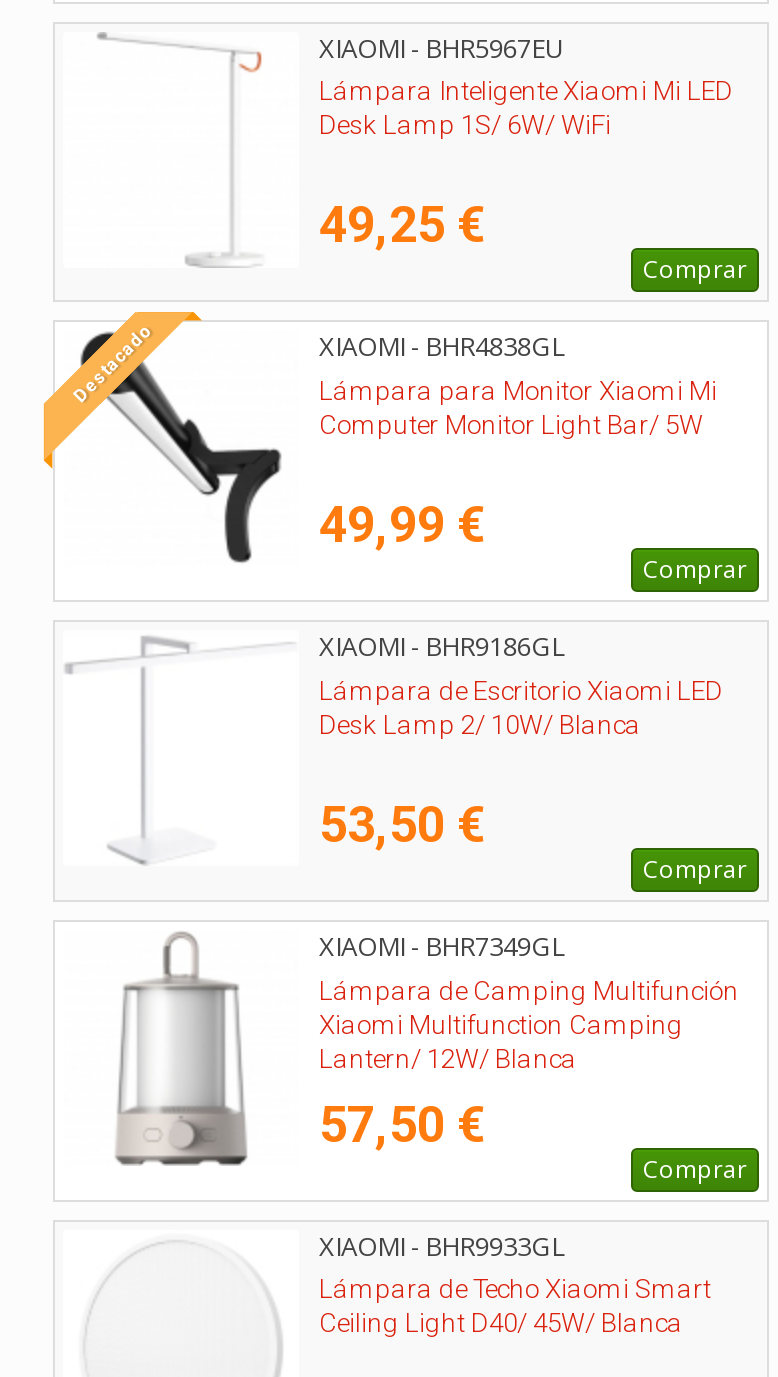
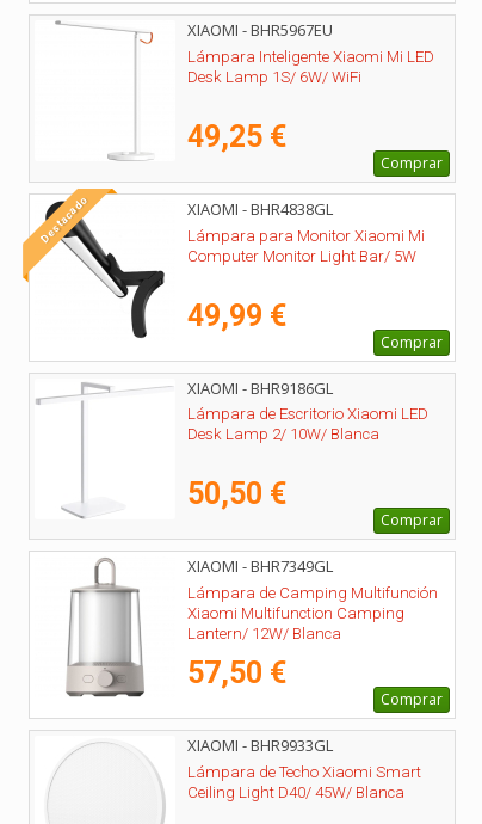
[319,795,485,853] 53,50 € -> [187,477,286,511] 50,50 €

